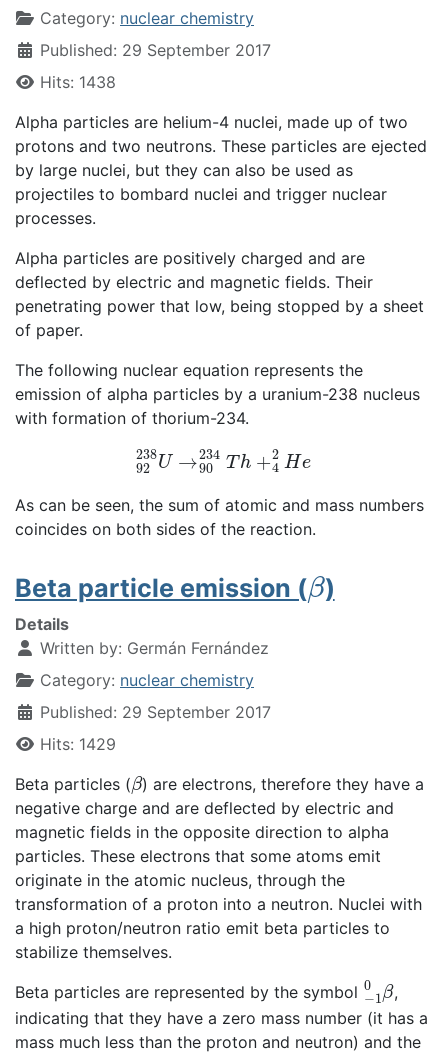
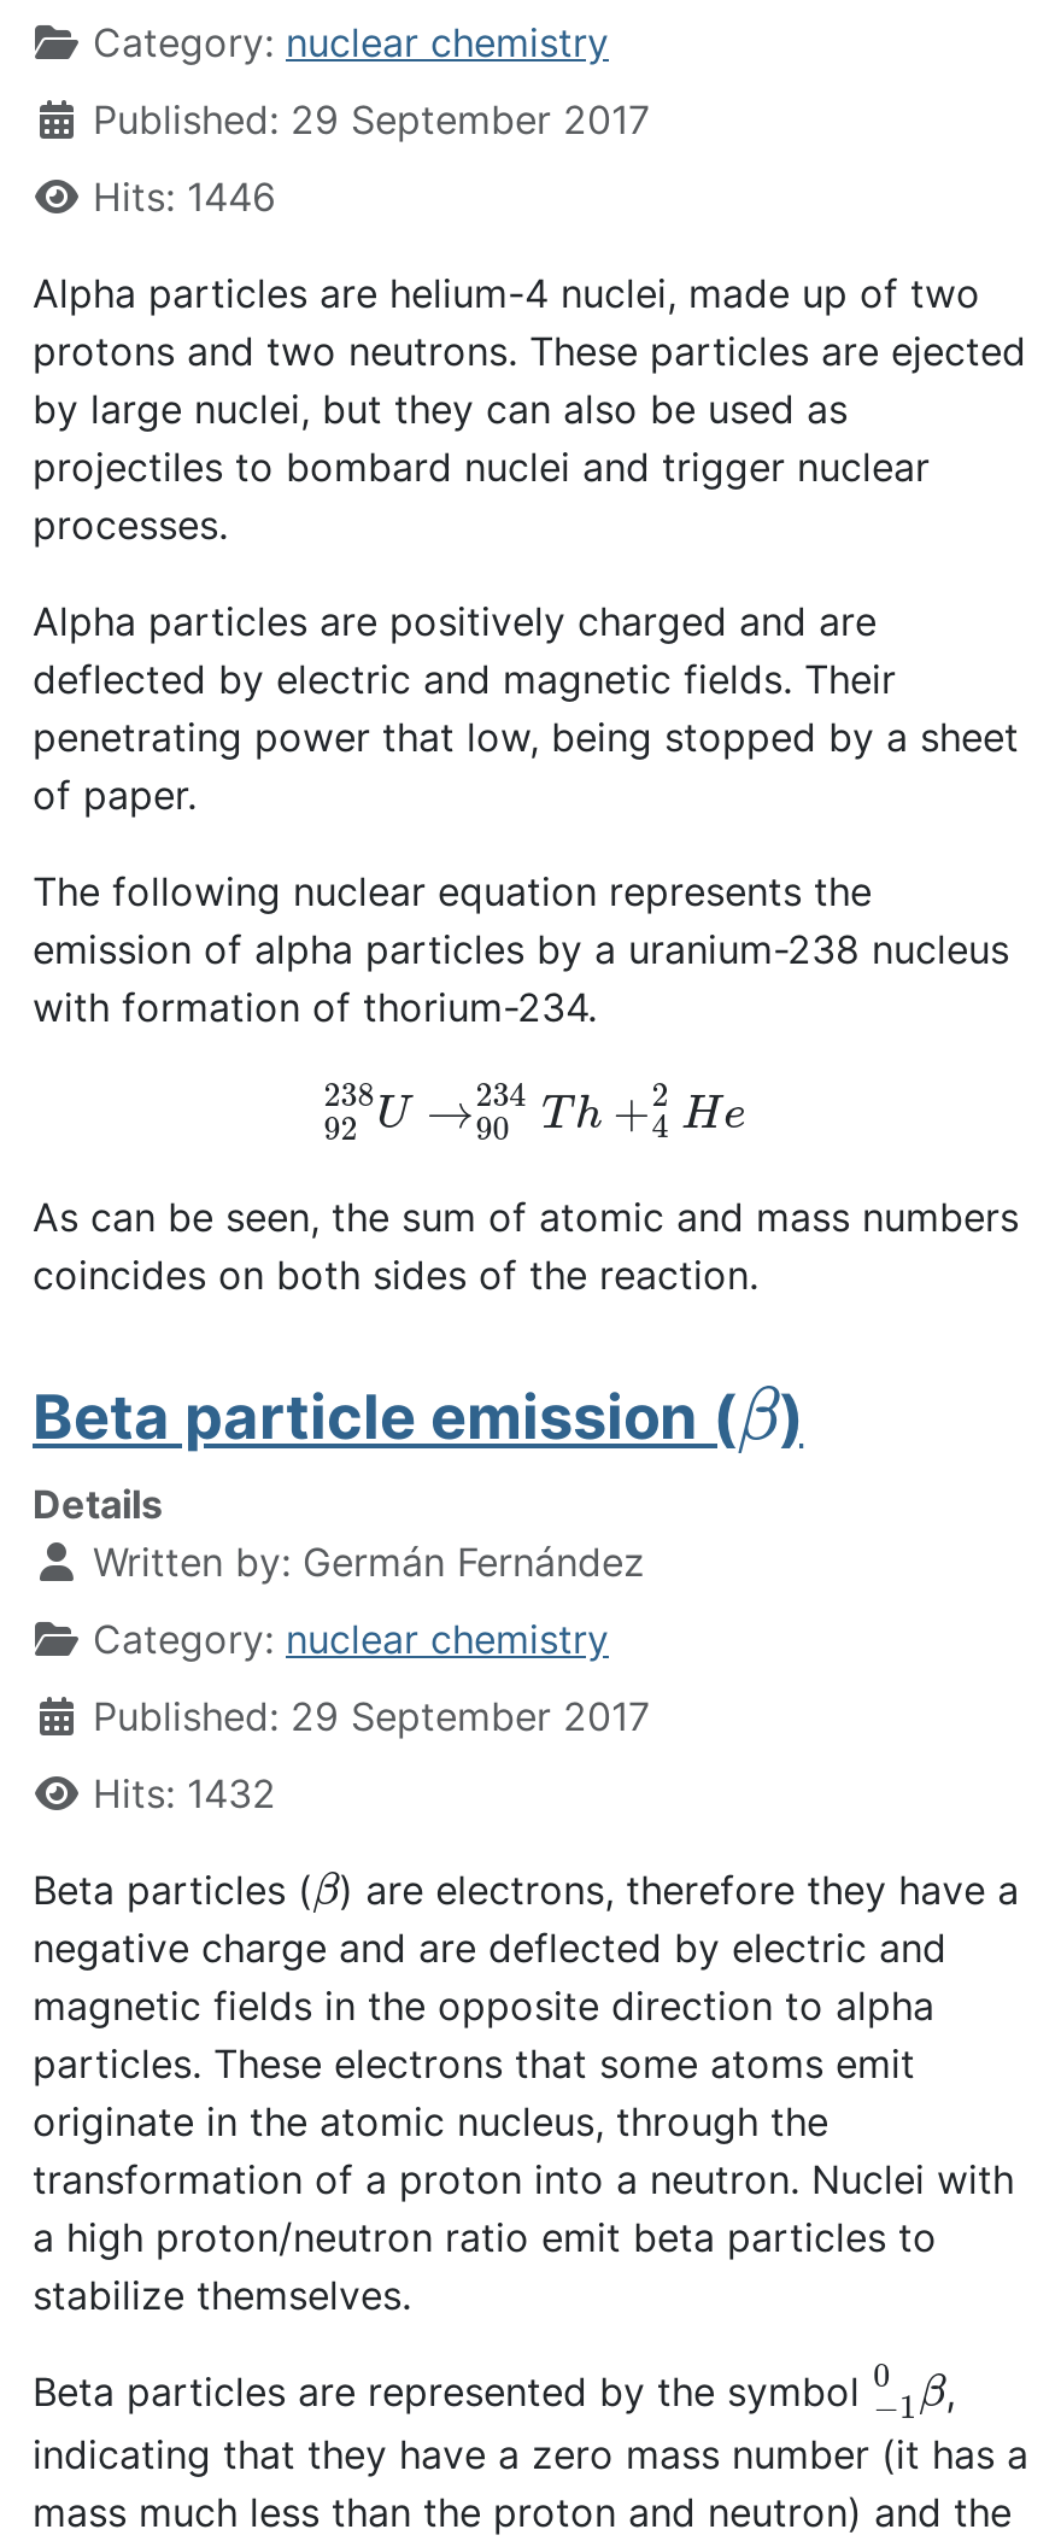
[40,72,116,92] Hits: 1438 -> [93,173,276,221] Hits: 1446
[40,734,116,754] Hits: 1429 -> [93,1768,276,1816] Hits: 1432

